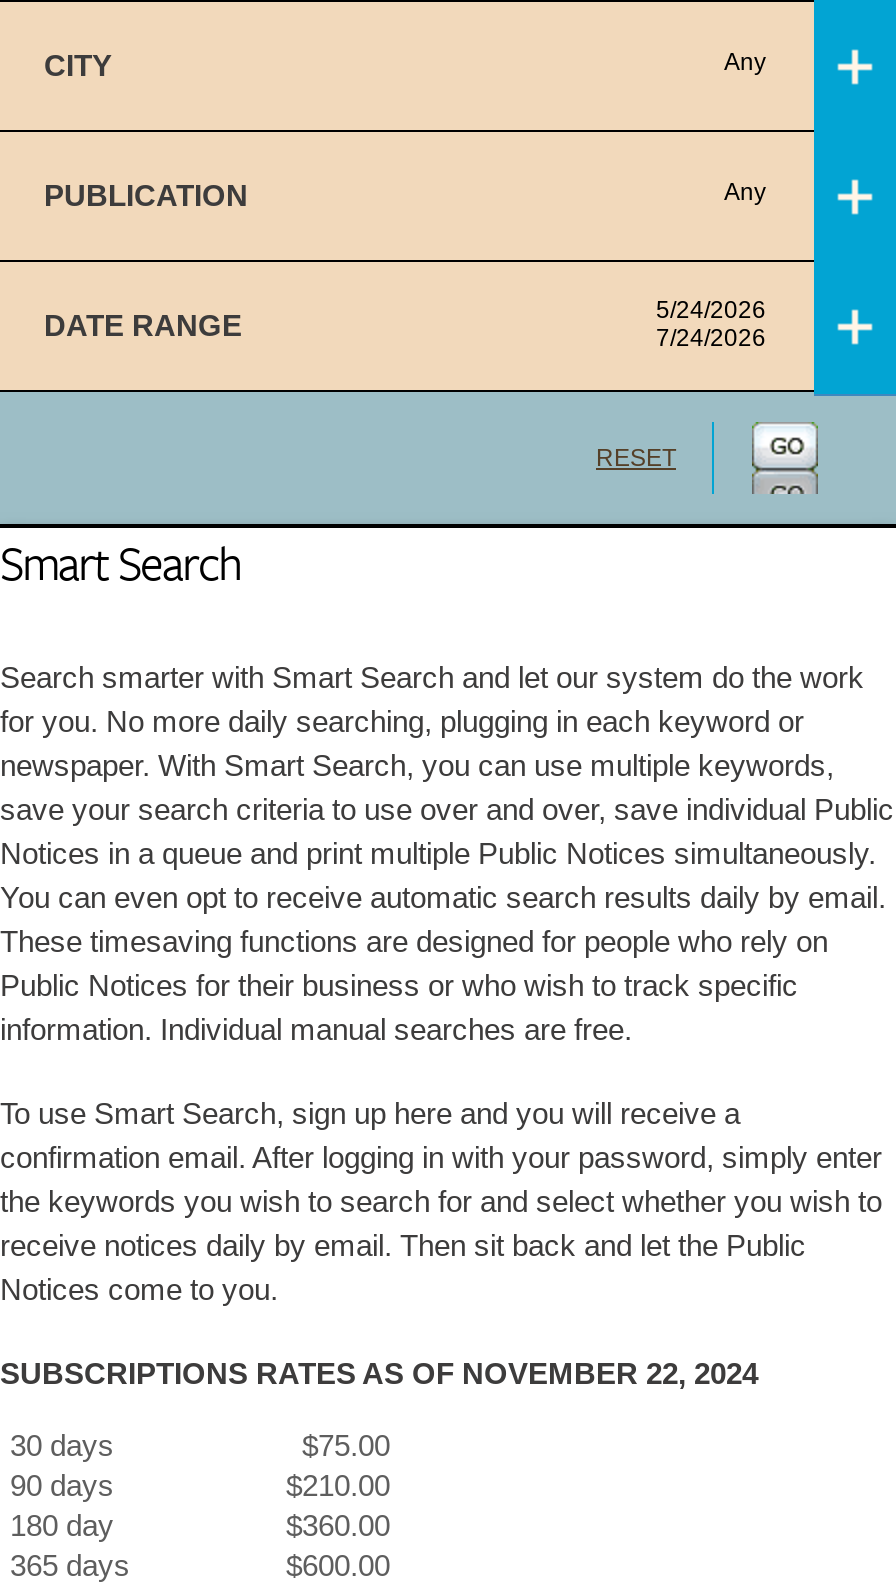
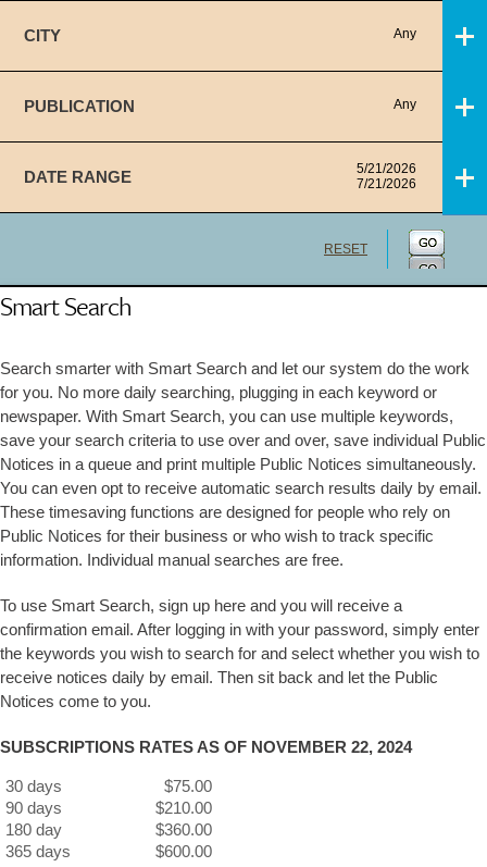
[656,296,766,324] 5/24/2026 -> [357,161,416,176] 5/21/2026
[656,324,766,352] 7/24/2026 -> [357,176,416,192] 7/21/2026

